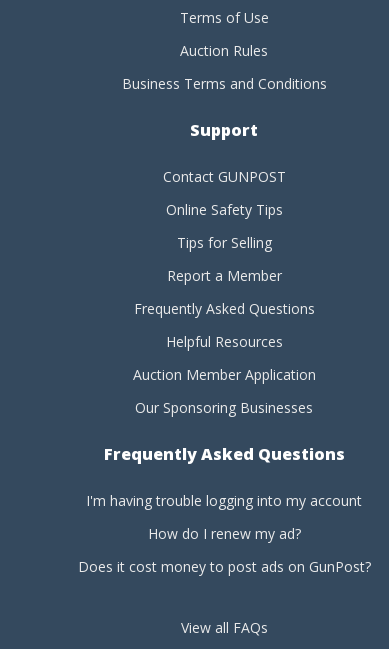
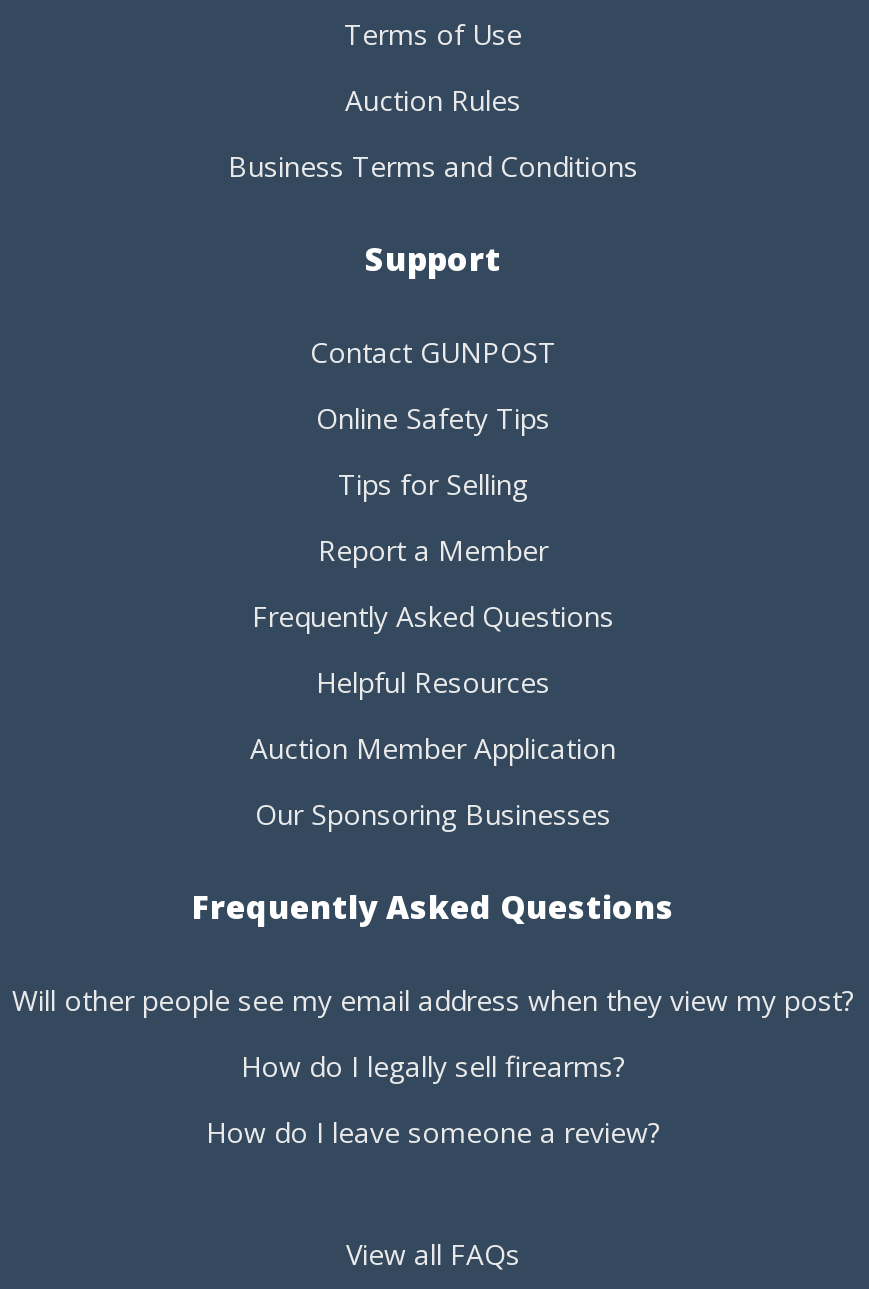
[86,491,362,510] I'm having trouble logging into my account -> [12,982,854,1020] Will other people see my email address when they view my post?
[147,524,300,543] How do I renew my ad? -> [241,1048,625,1086] How do I legally sell firearms?
[77,557,370,576] Does it cost money to post ads on GunPost? -> [206,1114,660,1152] How do I leave someone a review?

